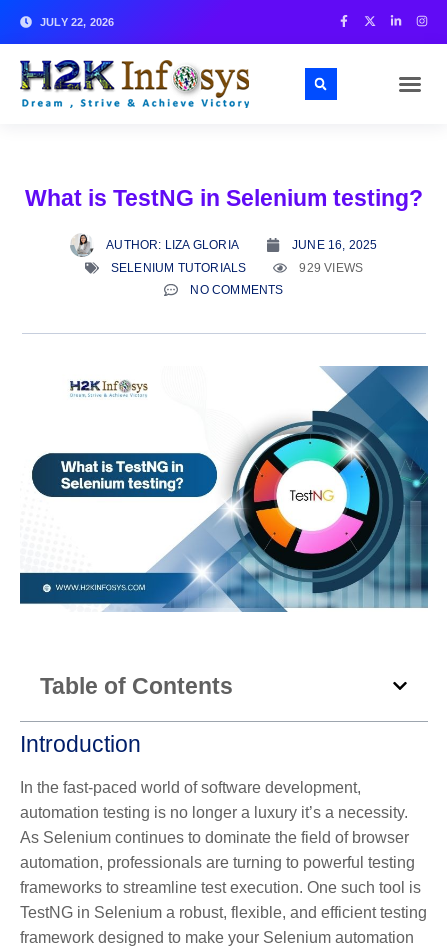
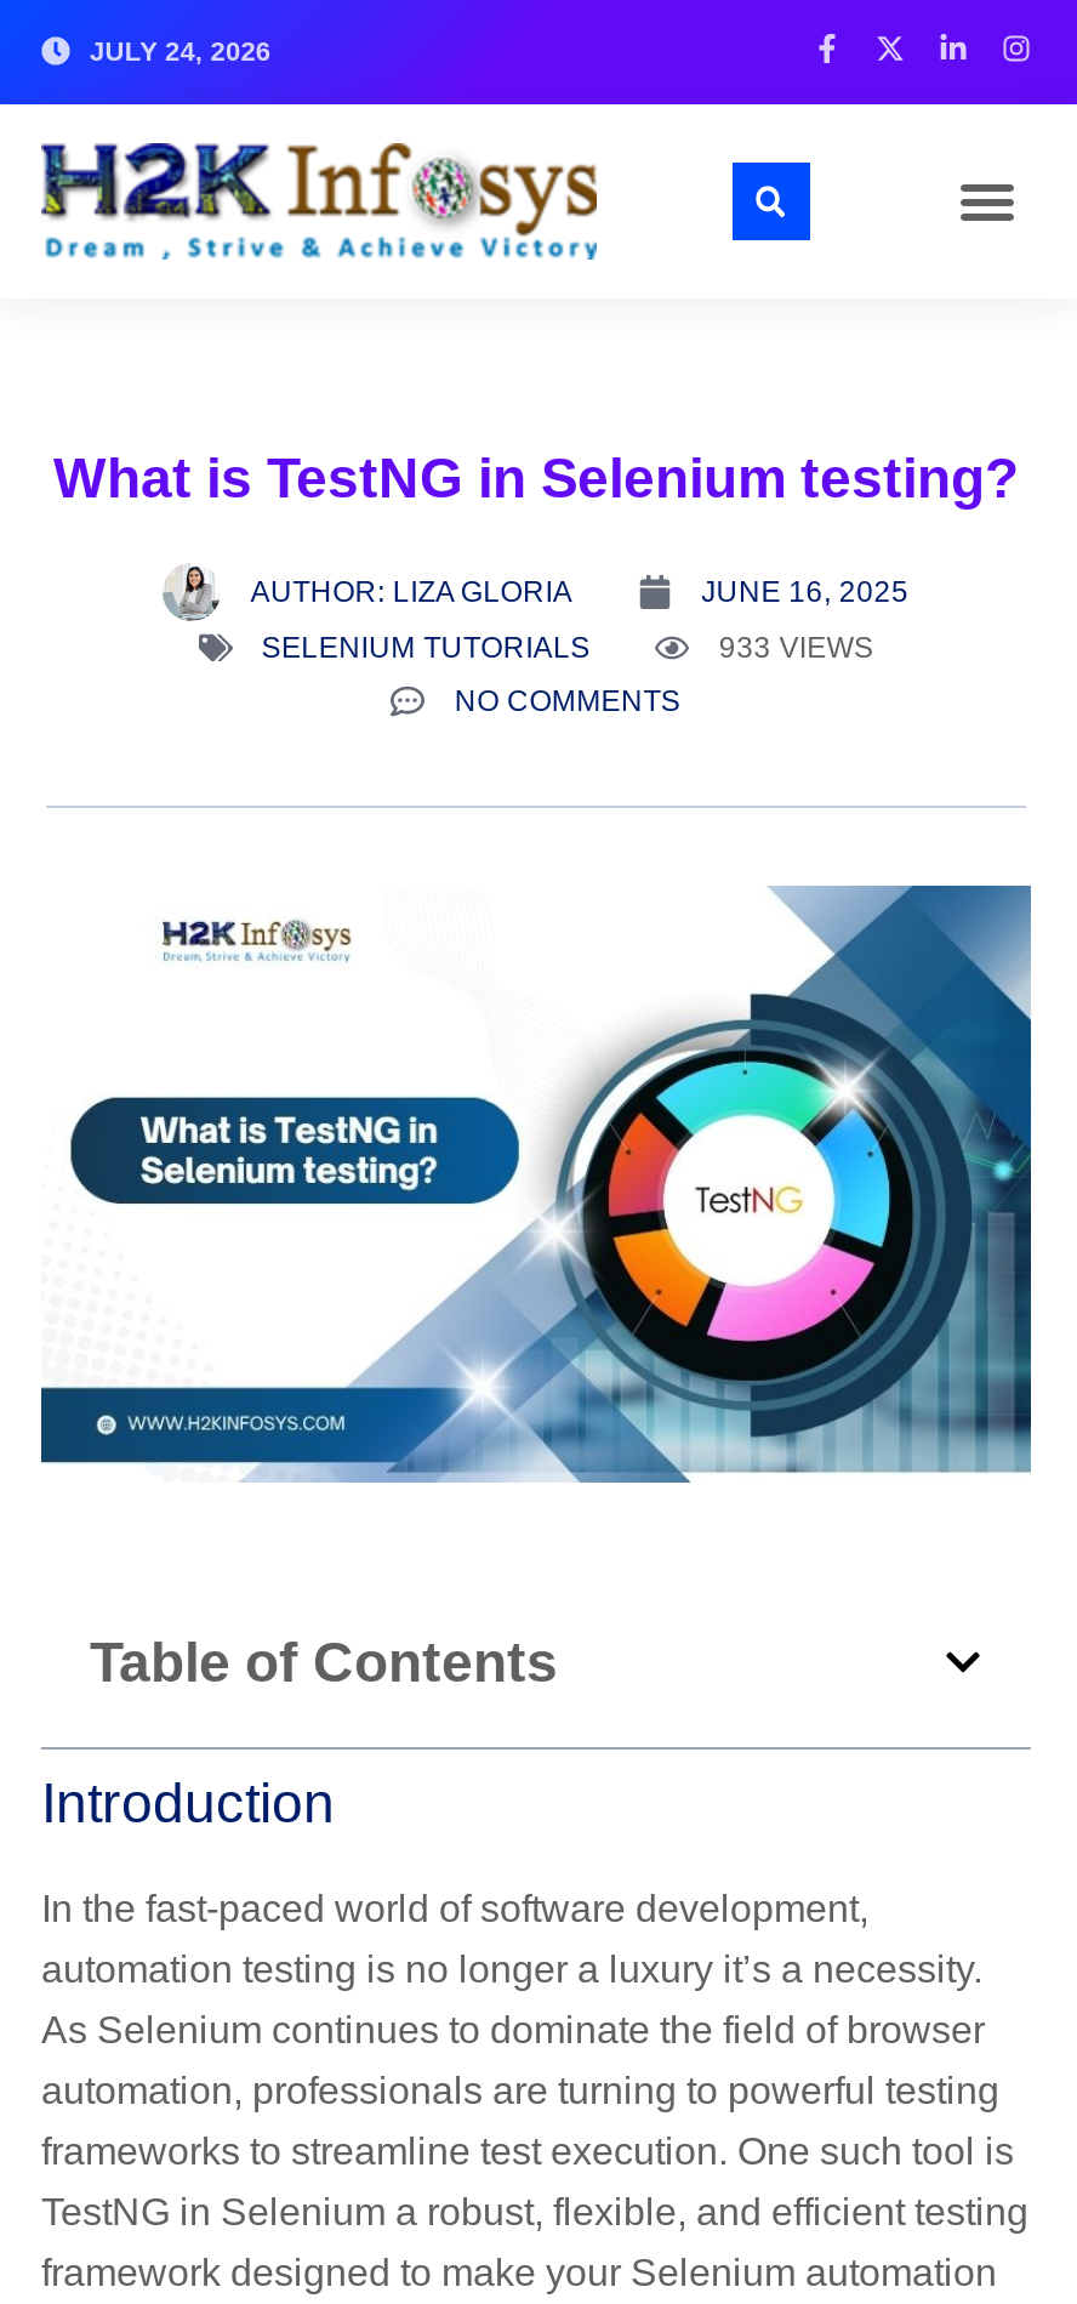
[40,15,115,27] JULY 22, 2026 -> [90,35,271,64] JULY 24, 2026
[299,261,363,275] 929 VIEWS -> [719,631,874,665] 933 VIEWS

